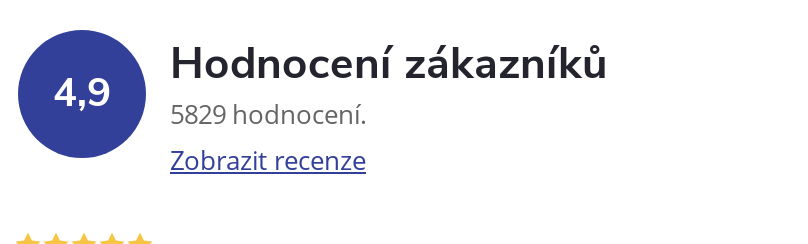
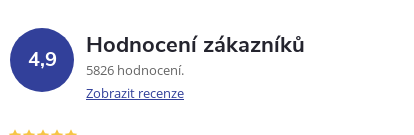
[53,34,608,132] 4,9 5829 hodnocení Hodnocení zákazníků -> [27,30,305,79] 4,9 5826 hodnocení Hodnocení zákazníků

